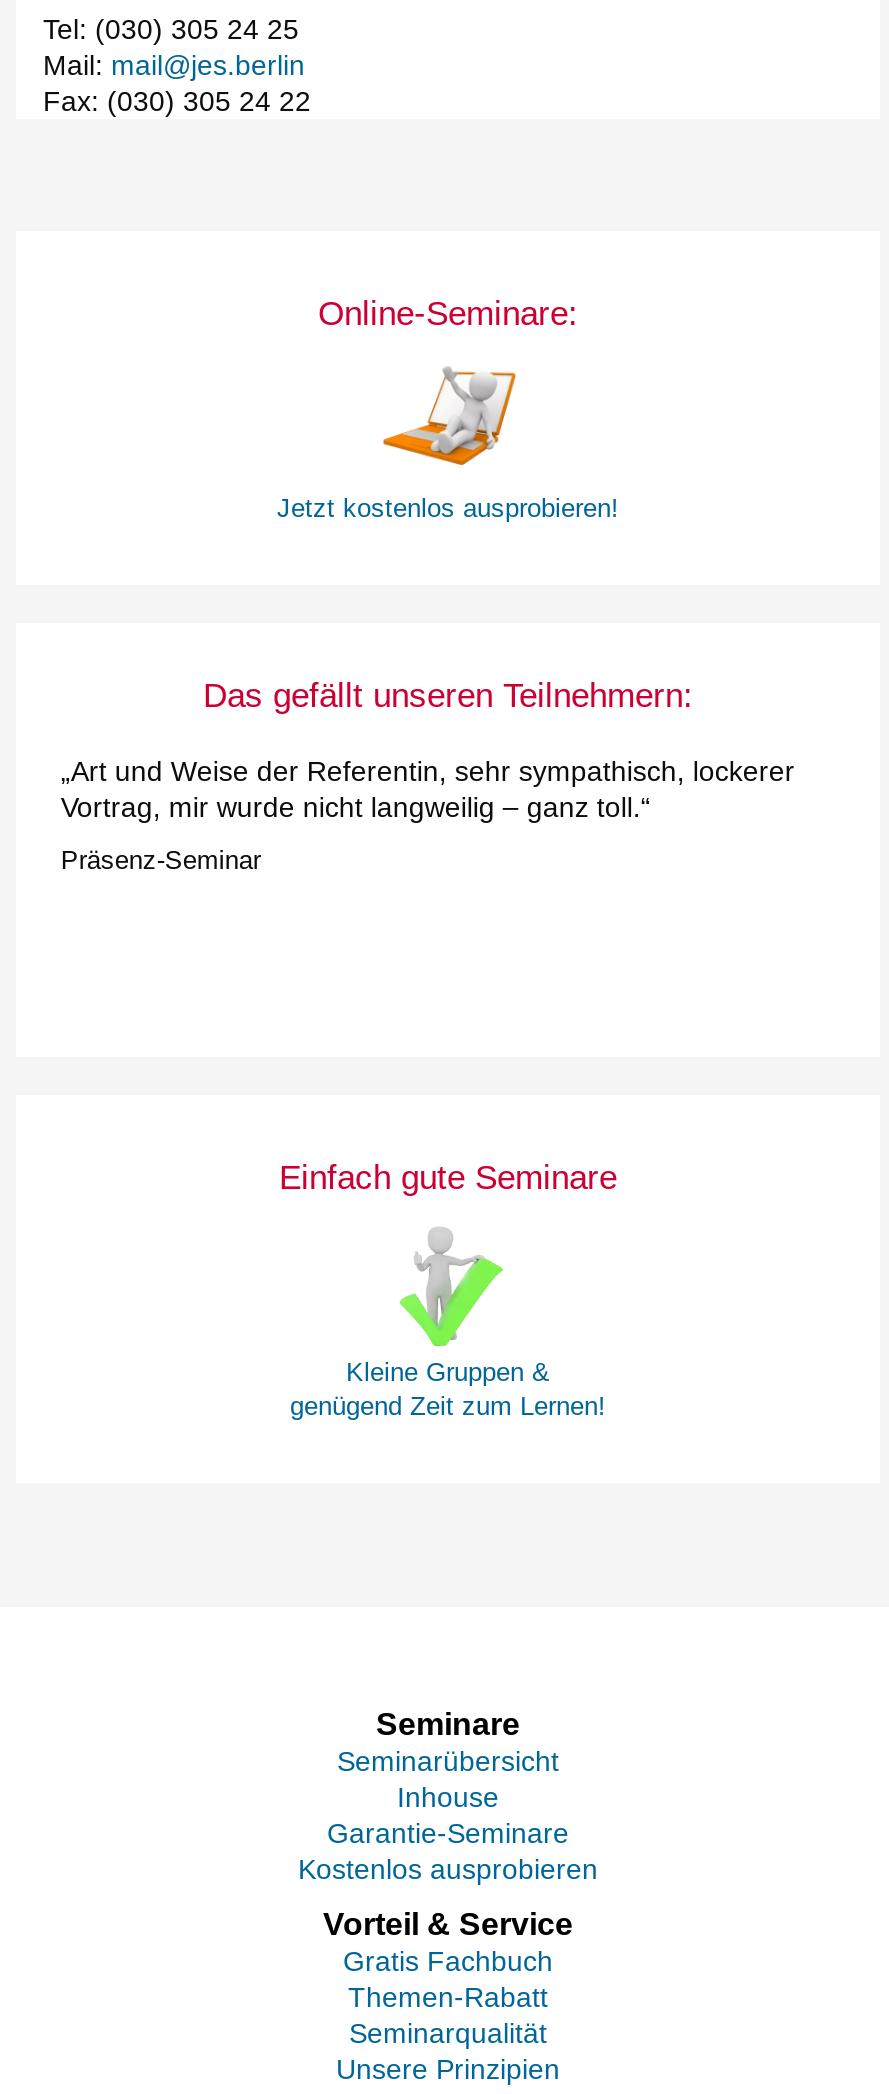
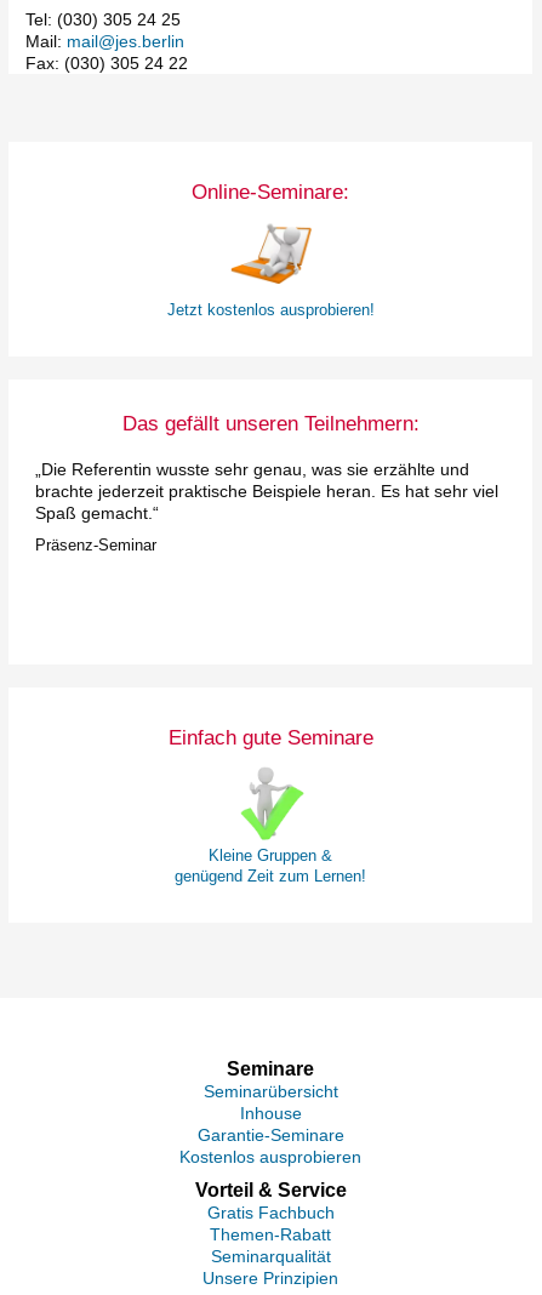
[61,754,795,822] „Art und Weise der Referentin, sehr sympathisch, lockerer | Vortrag, mir wurde nicht langweilig – ganz toll.“ -> [36,459,499,522] „Die Referentin wusste sehr genau, was sie erzählte und | brachte jederzeit praktische Beispiele heran. Es hat sehr viel | Spaß gemacht.“

